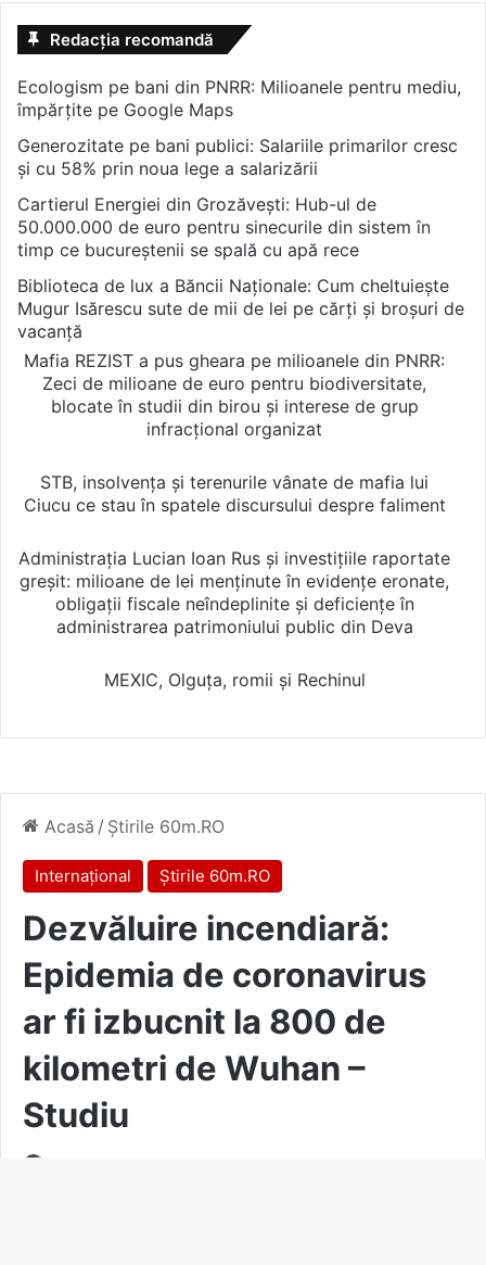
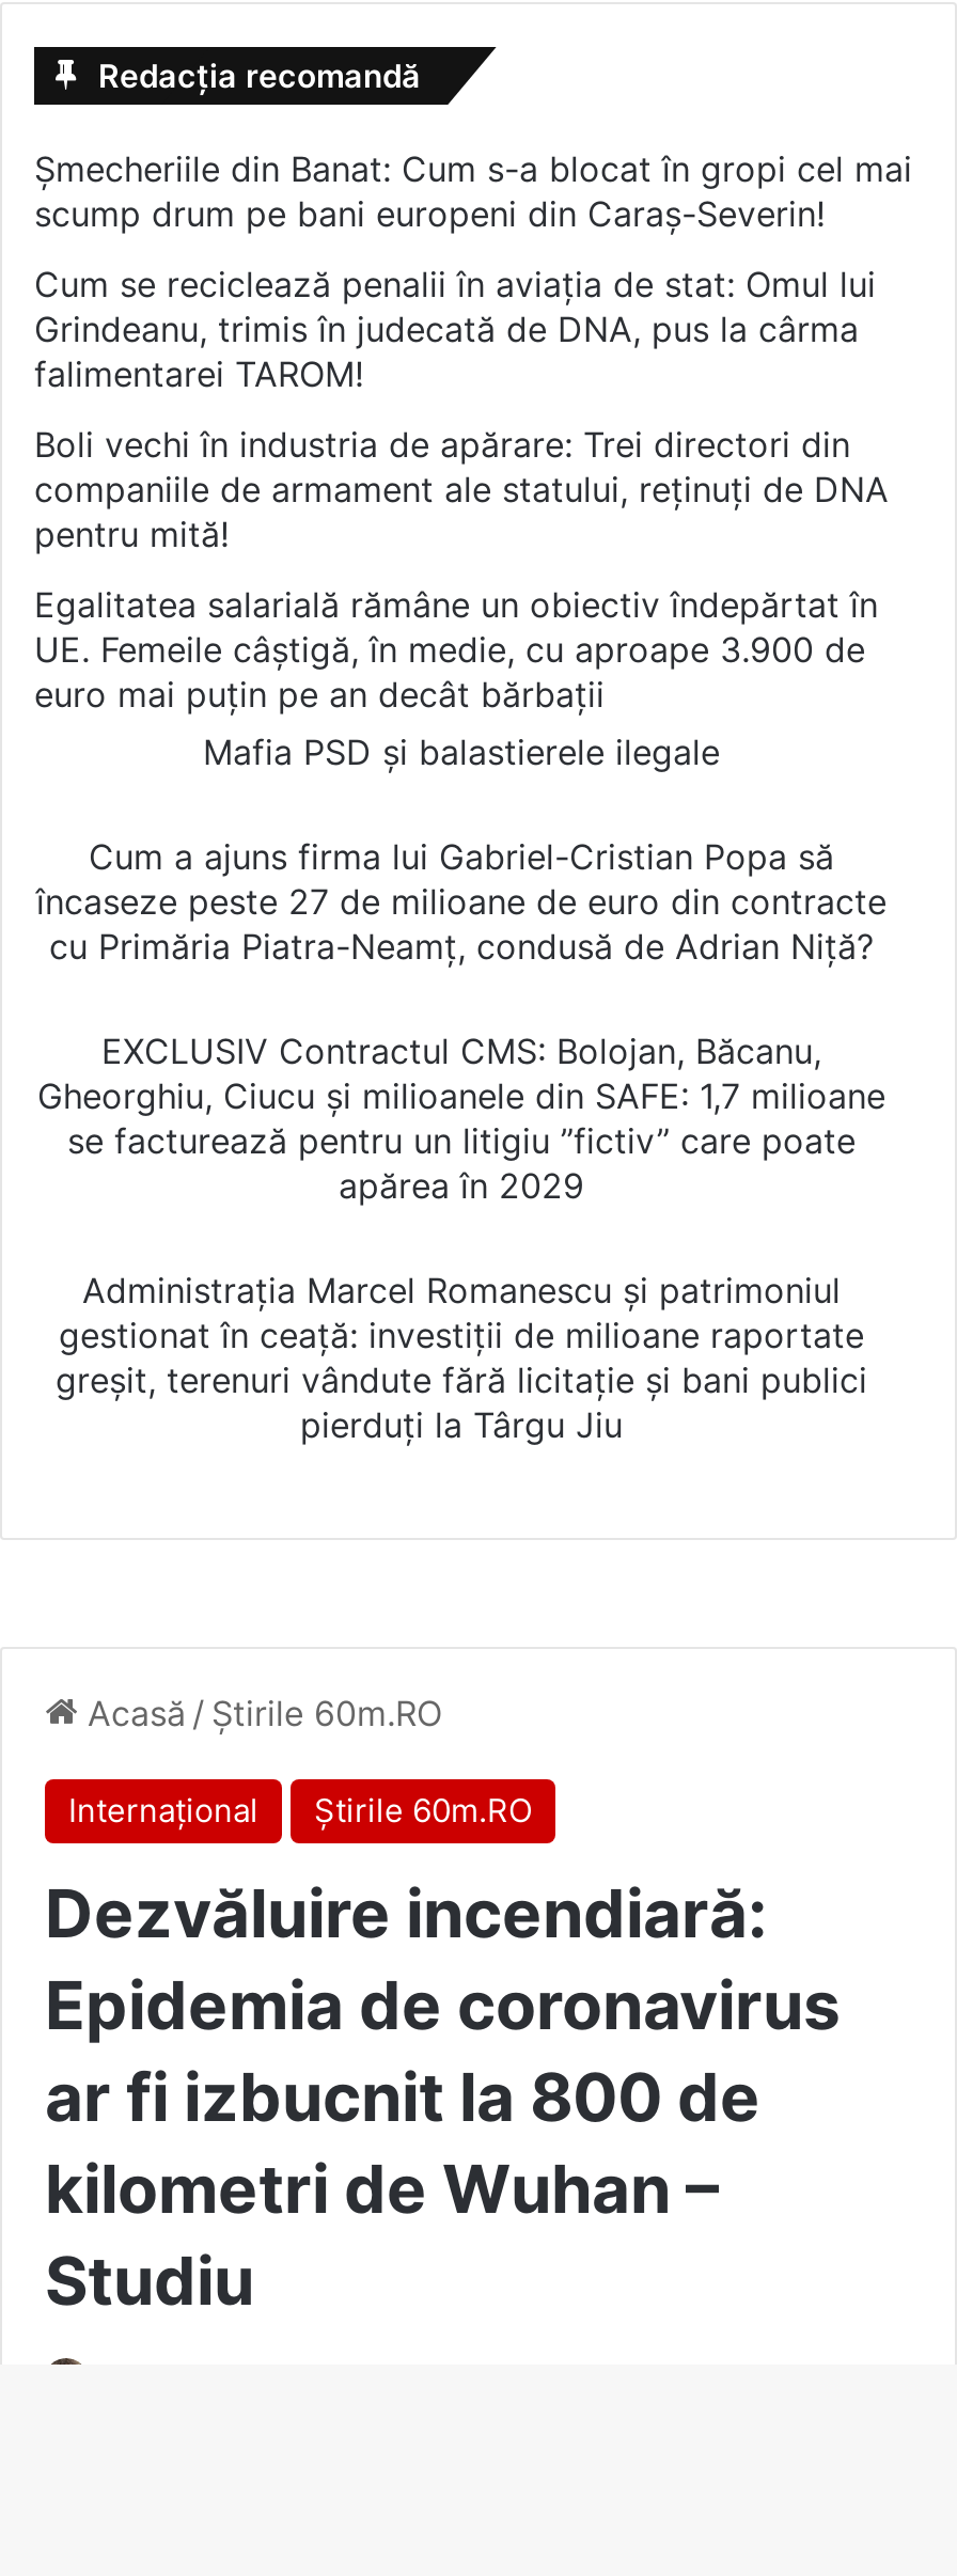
[17,76,461,121] Ecologism pe bani din PNRR: Milioanele pentru mediu, | împărțite pe Google Maps -> [34,148,912,235] Șmecheriile din Banat: Cum s-a blocat în gropi cel mai | scump drum pe bani europeni din Caraș-Severin!
[17,135,458,179] Generozitate pe bani publici: Salariile primarilor cresc | și cu 58% prin noua lege a salarizării -> [34,263,876,396] Cum se reciclează penalii în aviația de stat: Omul lui | Grindeanu, trimis în judecată de DNA, pus la cârma | falimentarei TAROM!
[17,193,431,261] Cartierul Energiei din Grozăvești: Hub-ul de | 50.000.000 de euro pentru sinecurile din sistem în | timp ce bucureștenii se spală cu apă rece -> [34,423,889,556] Boli vechi în industria de apărare: Trei directori din | companiile de armament ale statului, reținuți de DNA | pentru mită!
[17,275,464,440] Biblioteca de lux a Băncii Naționale: Cum cheltuiește | Mugur Isărescu sute de mii de lei pe cărți și broșuri de | vacanță | Mafia REZIST a pus gheara pe milioanele din PNRR: | Zeci de milioane de euro pentru biodiversitate, | blocate în studii din birou și interese de grup | infracțional organizat -> [34,584,878,774] Egalitatea salarială rămâne un obiectiv îndepărtat în | UE. Femeile câștigă, în medie, cu aproape 3.900 de | euro mai puțin pe an decât bărbații | Mafia PSD și balastierele ilegale
[23,471,445,516] STB, insolvența și terenurile vânate de mafia lui | Ciucu ce stau în spatele discursului despre faliment -> [36,836,887,968] Cum a ajuns firma lui Gabriel-Cristian Popa să | încaseze peste 27 de milioane de euro din contracte | cu Primăria Piatra-Neamț, condusă de Adrian Niță?
[18,547,450,638] Administrația Lucian Ioan Rus și investițiile raportate | greșit: milioane de lei menținute în evidențe eronate, | obligații fiscale neîndeplinite și deficiențe în | administrarea patrimoniului public din Deva -> [37,1030,885,1207] EXCLUSIV Contractul CMS: Bolojan, Băcanu, | Gheorghiu, Ciucu și milioanele din SAFE: 1,7 milioane | se facturează pentru un litigiu ”fictiv” care poate | apărea în 2029
[104,669,365,691] MEXIC, Olguța, romii și Rechinul -> [56,1269,867,1446] Administrația Marcel Romanescu și patrimoniul | gestionat în ceață: investiții de milioane raportate | greșit, terenuri vândute fără licitație și bani publici | pierduți la Târgu Jiu

